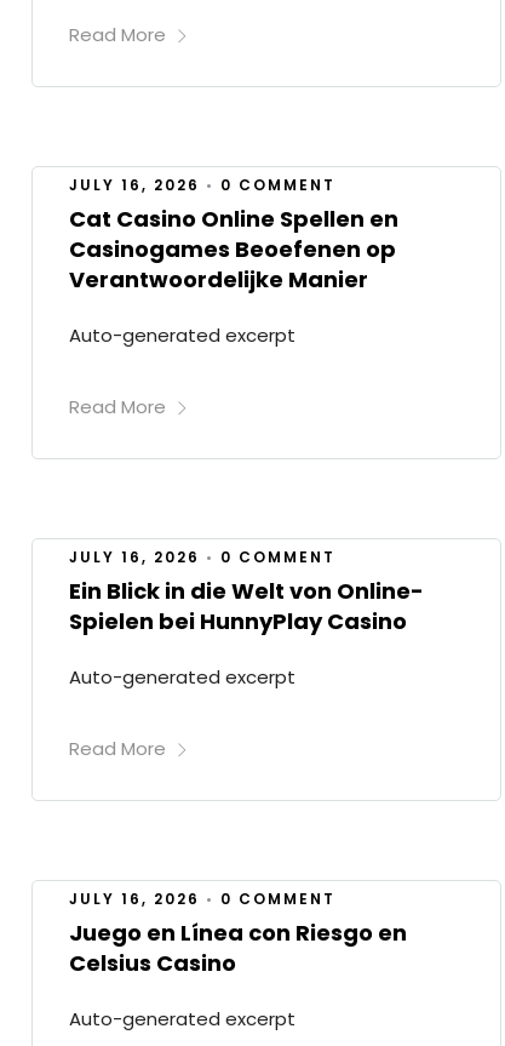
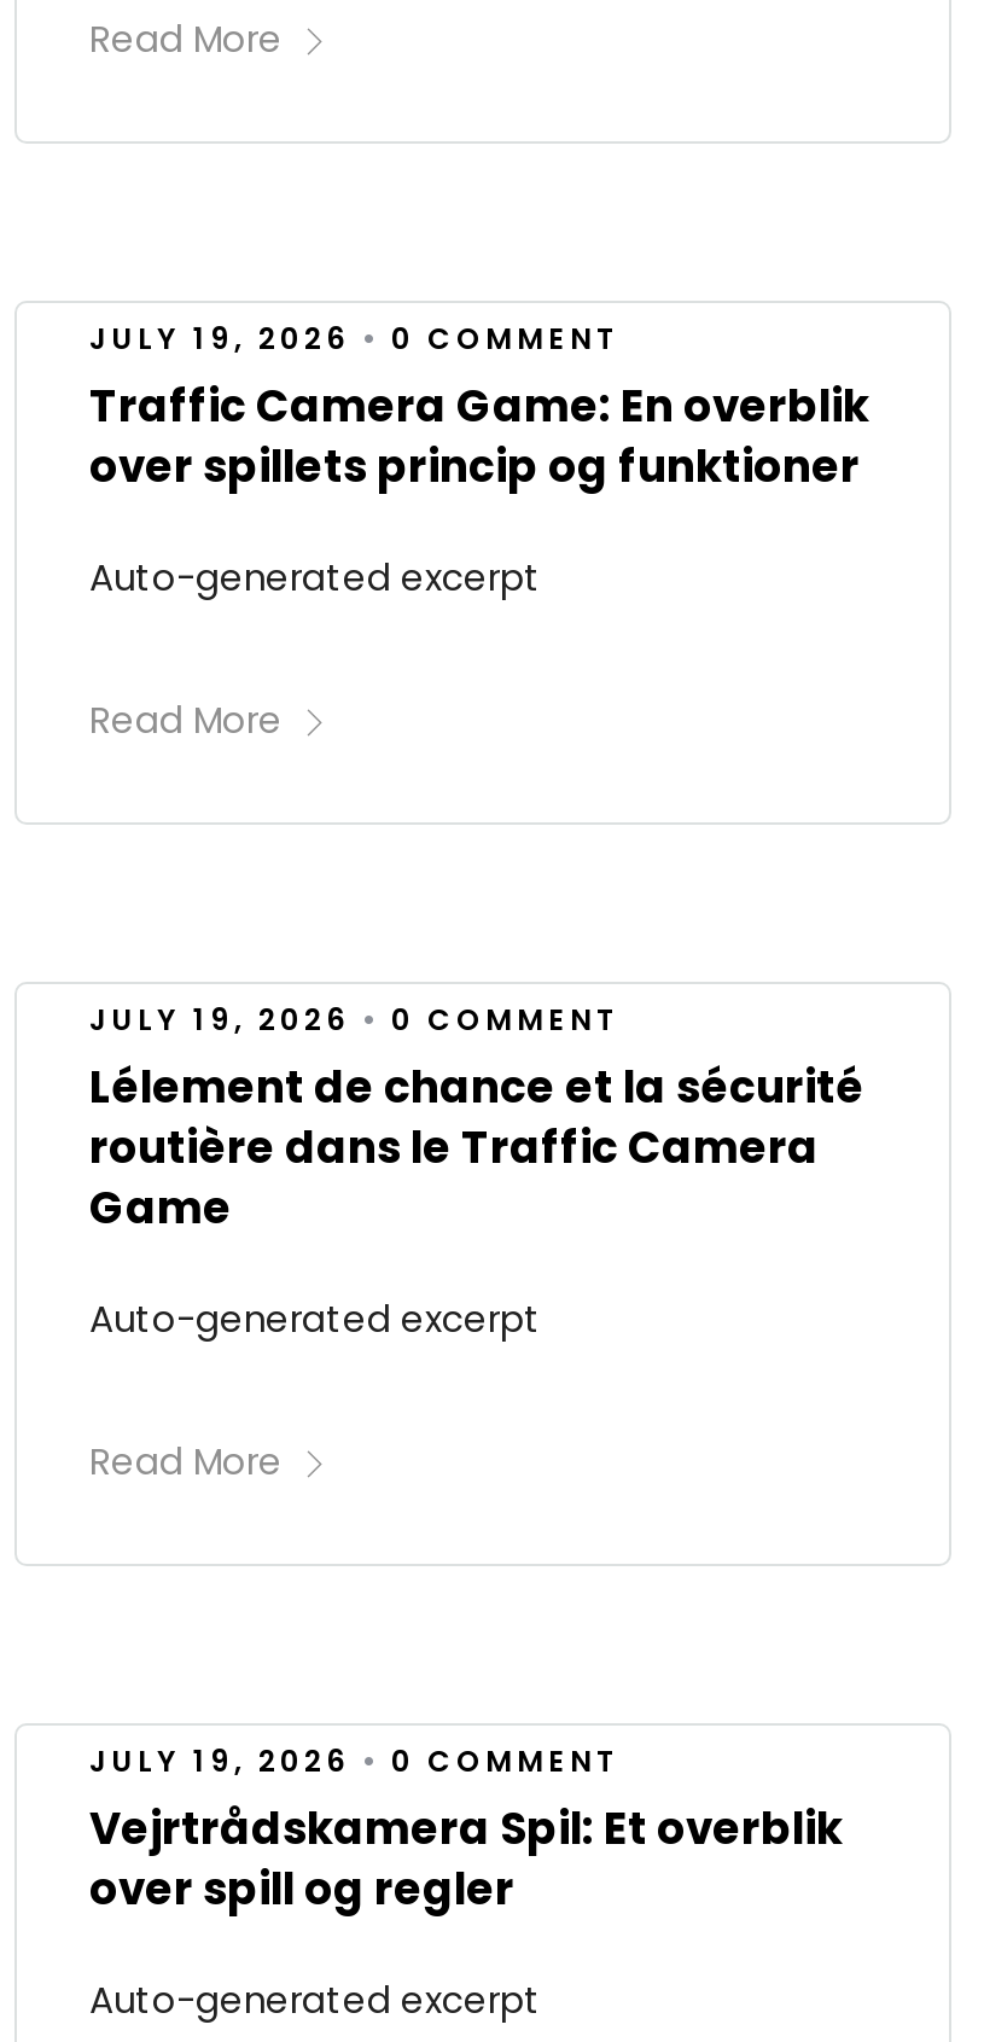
[69,175,398,295] JULY 16, 2026 • 0 COMMENT | Cat Casino Online Spellen en | Casinogames Beoefenen op | Verantwoordelijke Manier -> [89,318,869,496] JULY 19, 2026 • 0 COMMENT | Traffic Camera Game: En overblik | over spillets princip og funktioner
moved [69,322,295,419] -> [89,551,541,745]: Auto-generated excerpt | Read More
[69,547,424,636] JULY 16, 2026 • 0 COMMENT | Ein Blick in die Welt von Online- | Spielen bei HunnyPlay Casino -> [89,999,864,1238] JULY 19, 2026 • 0 COMMENT | Lélement de chance et la sécurité | routière dans le Traffic Camera | Game
[69,888,407,978] JULY 16, 2026 • 0 COMMENT | Juego en Línea con Riesgo en | Celsius Casino -> [89,1740,843,1919] JULY 19, 2026 • 0 COMMENT | Vejrtrådskamera Spil: Et overblik | over spill og regler

